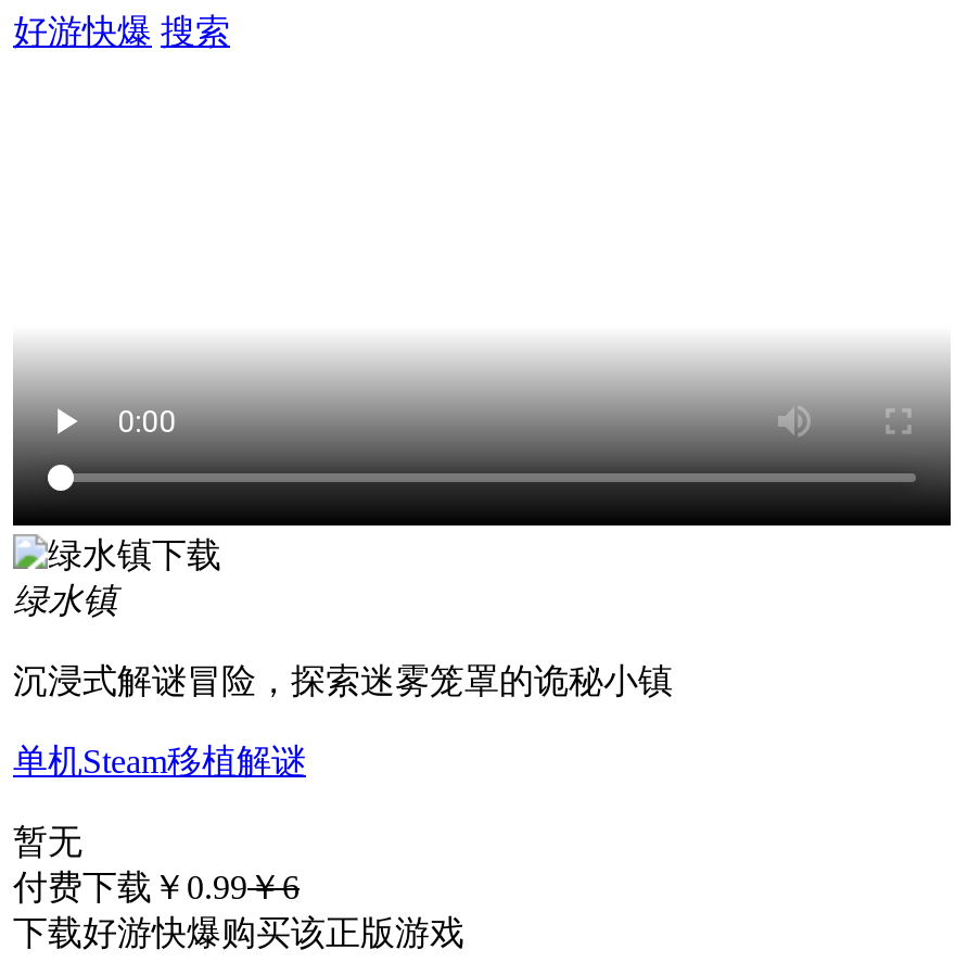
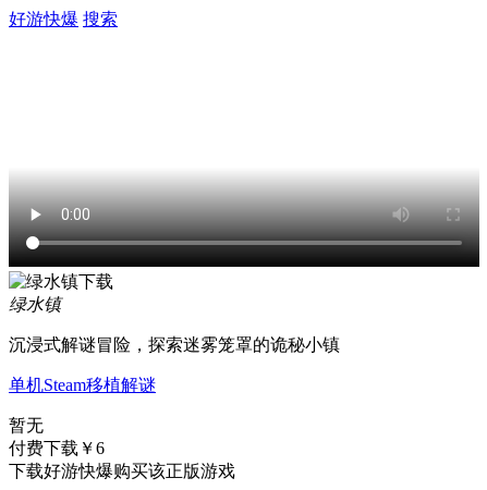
[13,869,300,906] 付费下载￥0.99￥6 -> [9,439,105,457] 付费下载￥6

